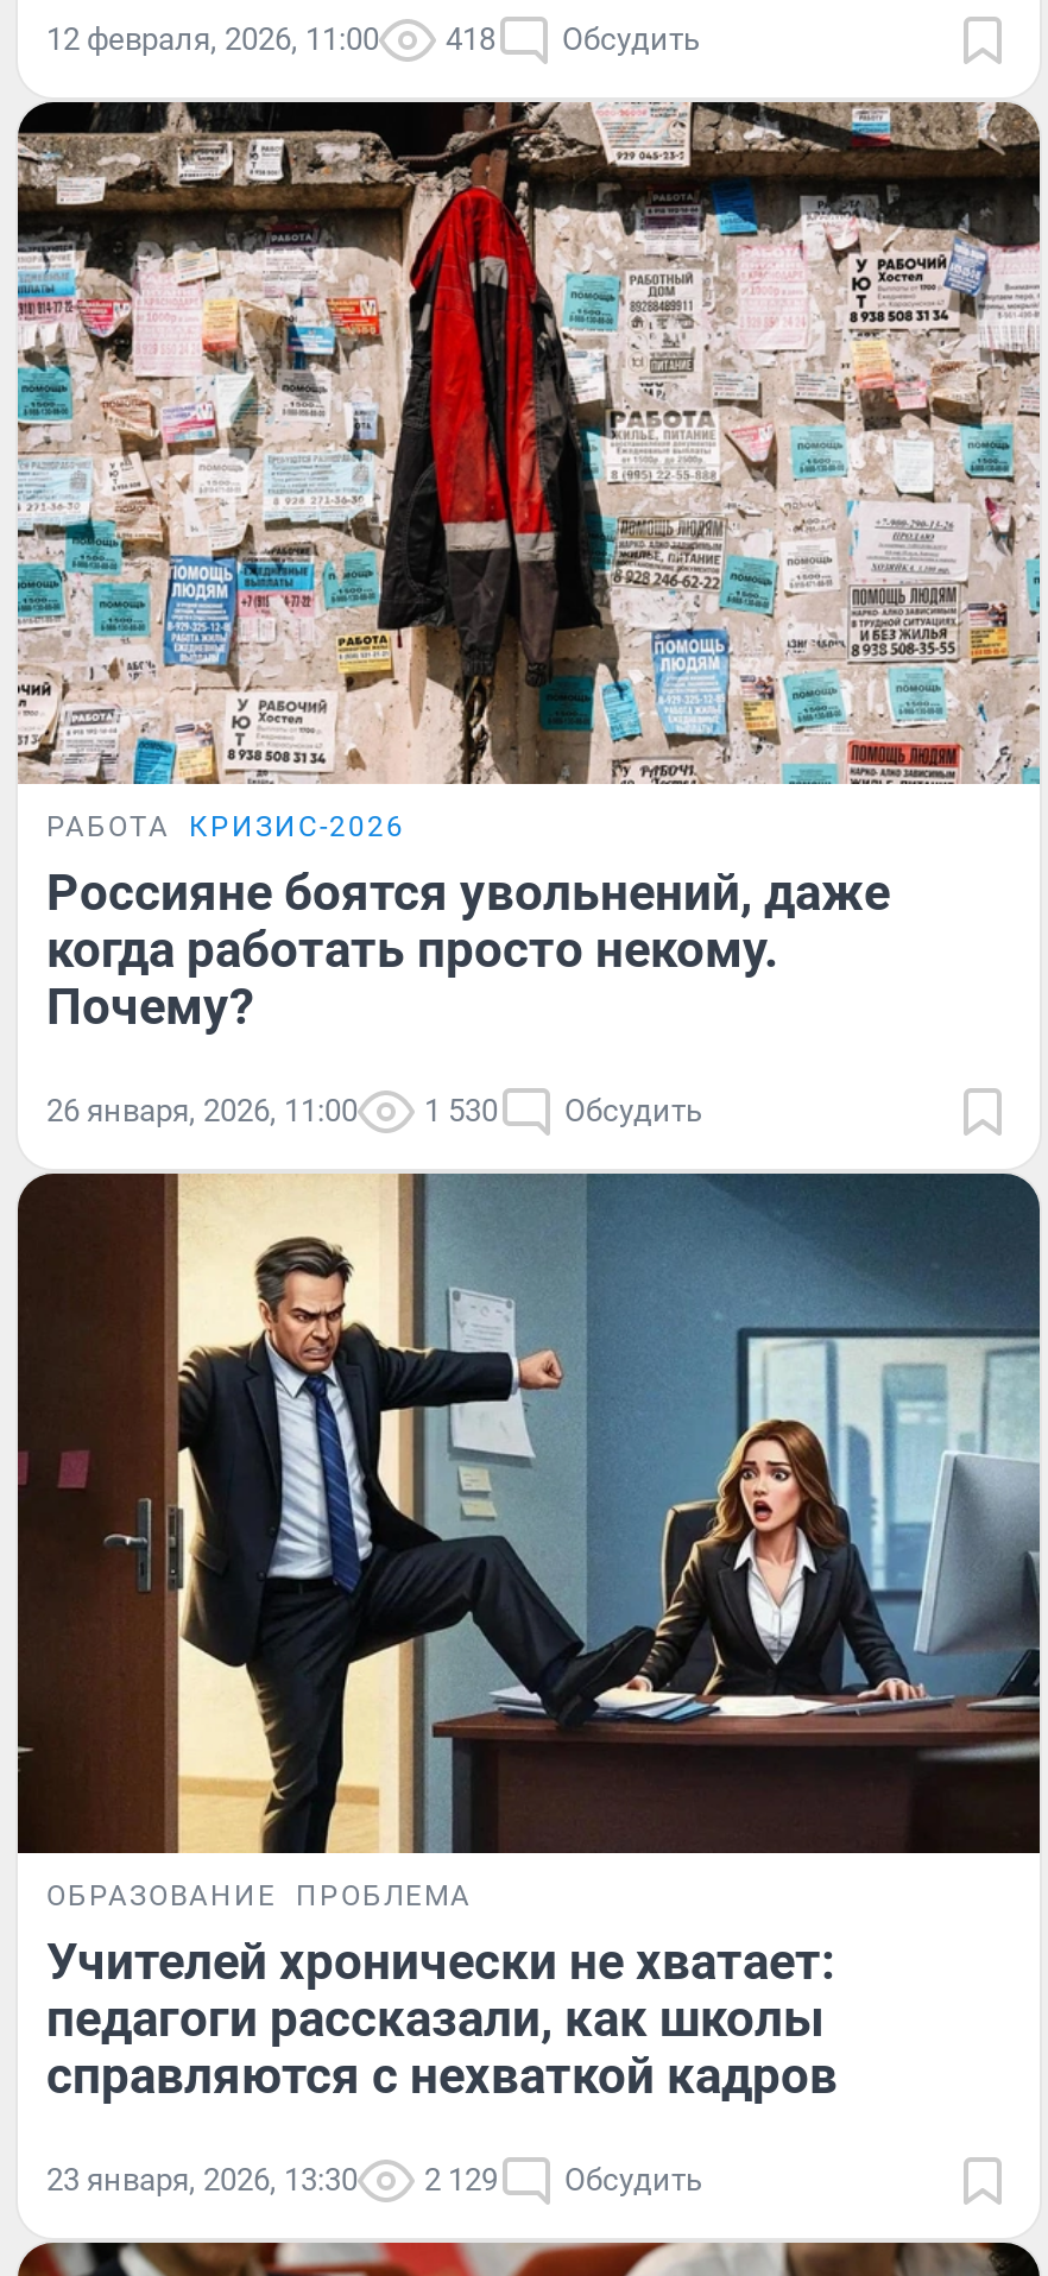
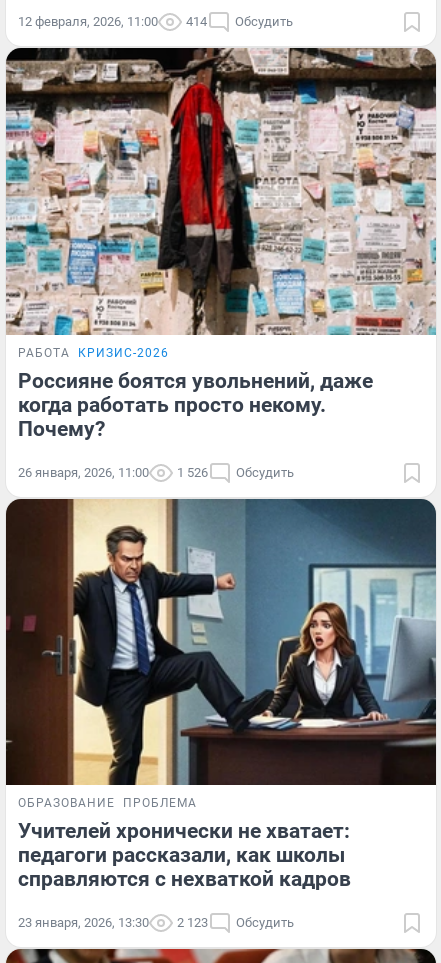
[46,21,700,57] 12 февраля, 2026, 11:00 418 Обсудить -> [18,14,293,29] 12 февраля, 2026, 11:00 414 Обсудить
[46,1092,702,1128] 26 января, 2026, 11:00 1 530 Обсудить -> [18,465,294,480] 26 января, 2026, 11:00 1 526 Обсудить
[46,2163,702,2198] 23 января, 2026, 13:30 2 129 Обсудить -> [18,915,294,930] 23 января, 2026, 13:30 2 123 Обсудить

